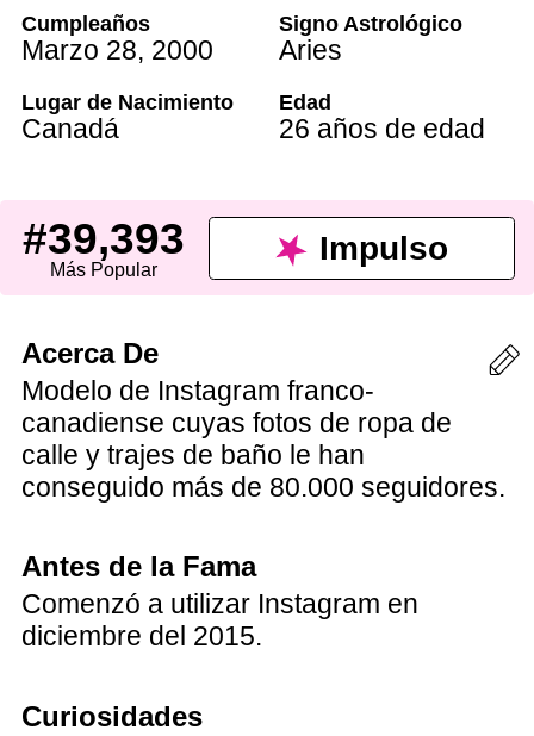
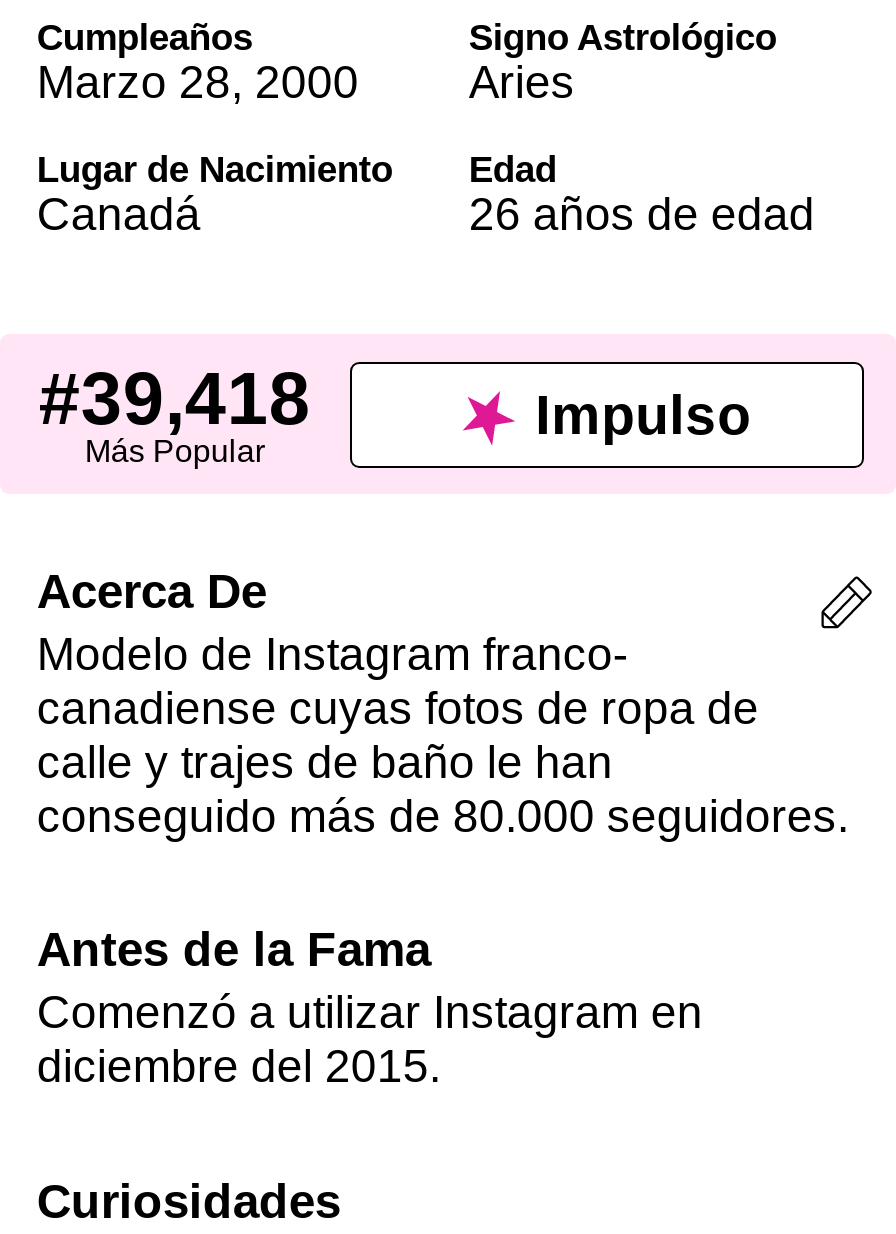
[23,214,185,263] #39,393 -> [39,357,311,439] #39,418

